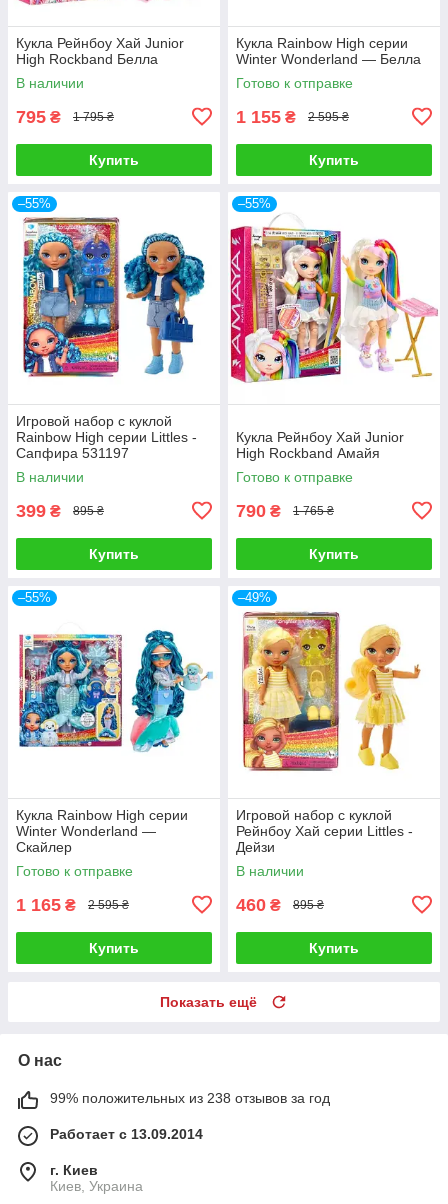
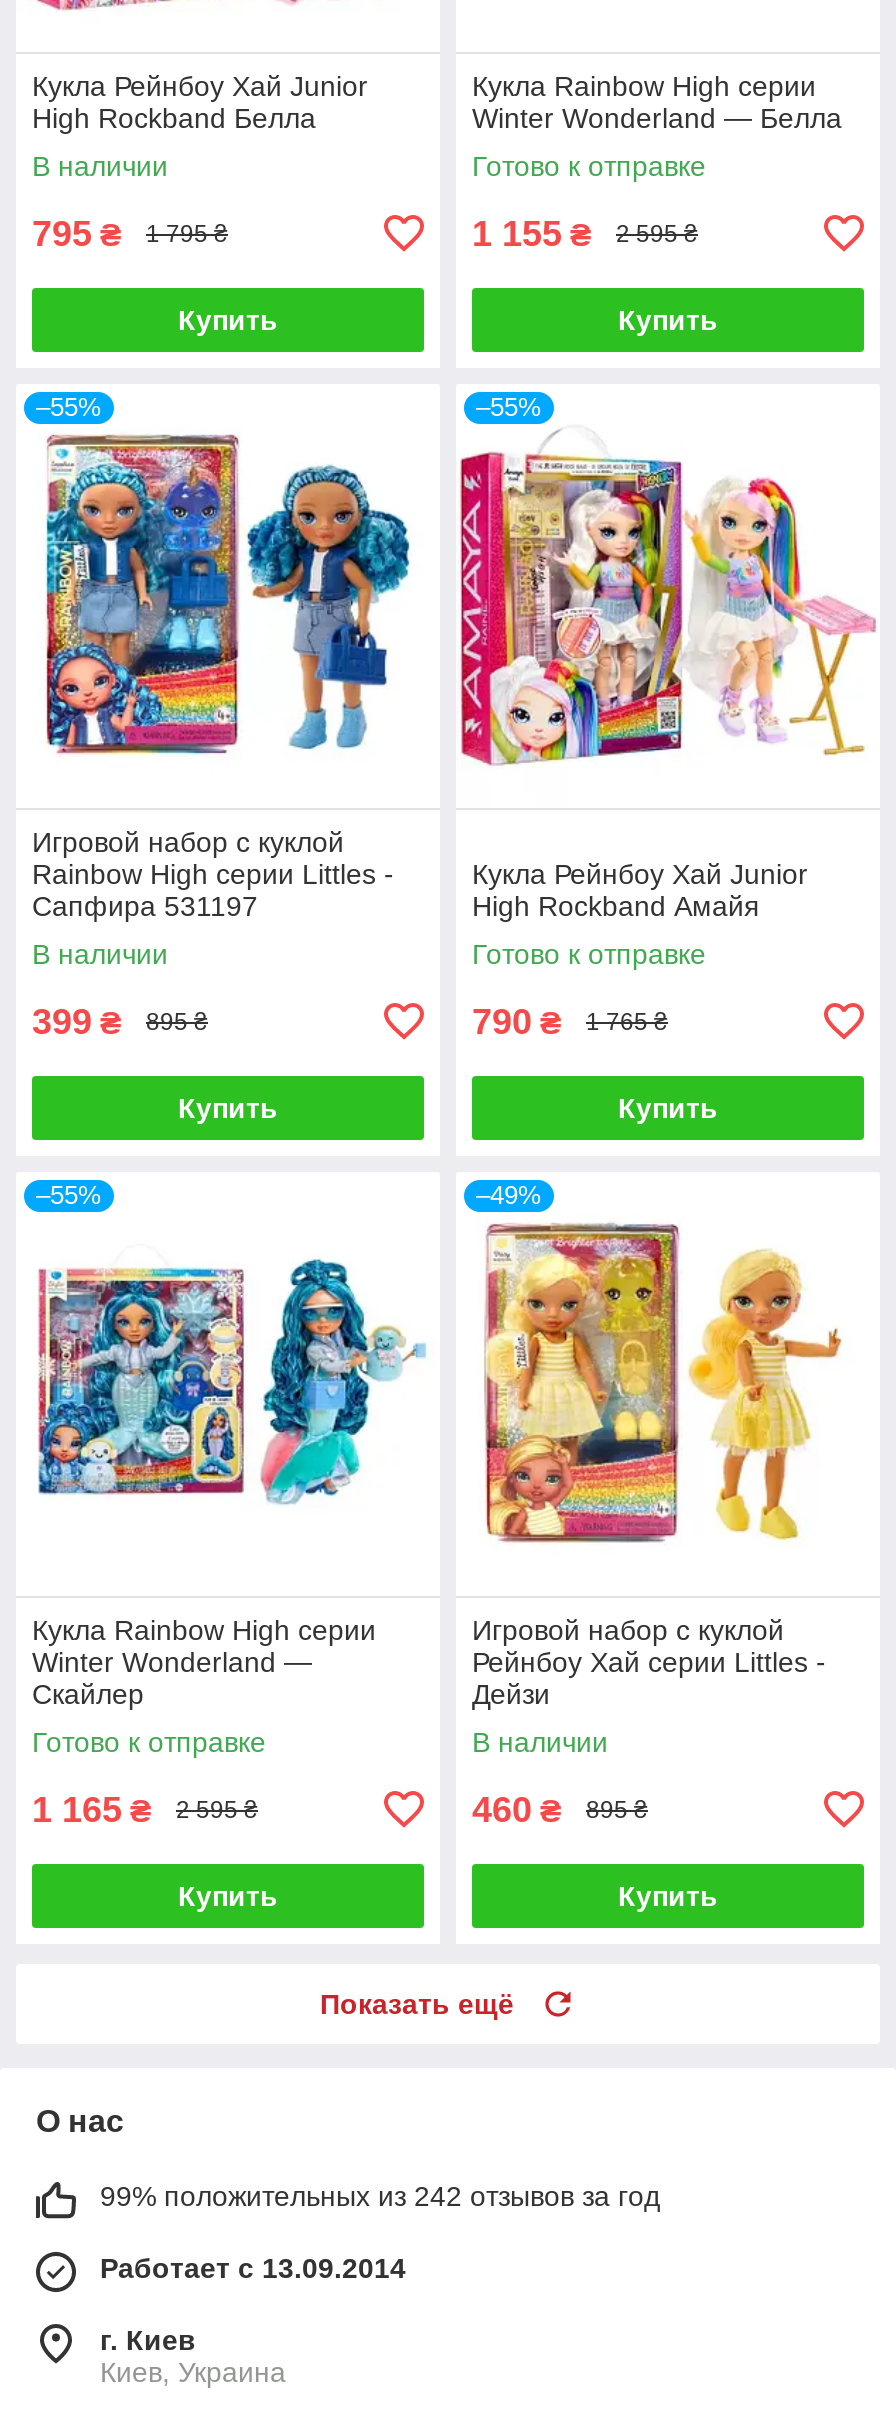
[50,1090,330,1106] 99% положительных из 238 отзывов за год -> [100,2180,660,2212] 99% положительных из 242 отзывов за год

